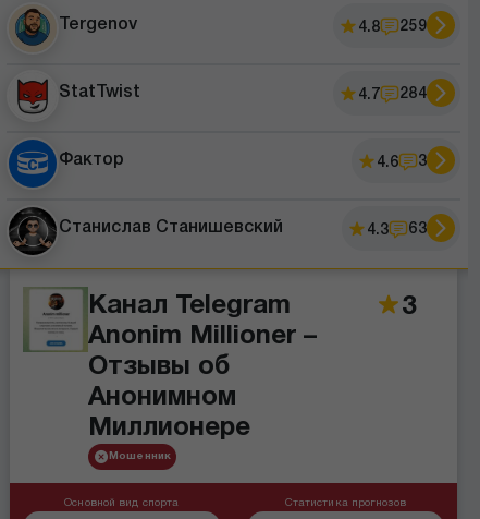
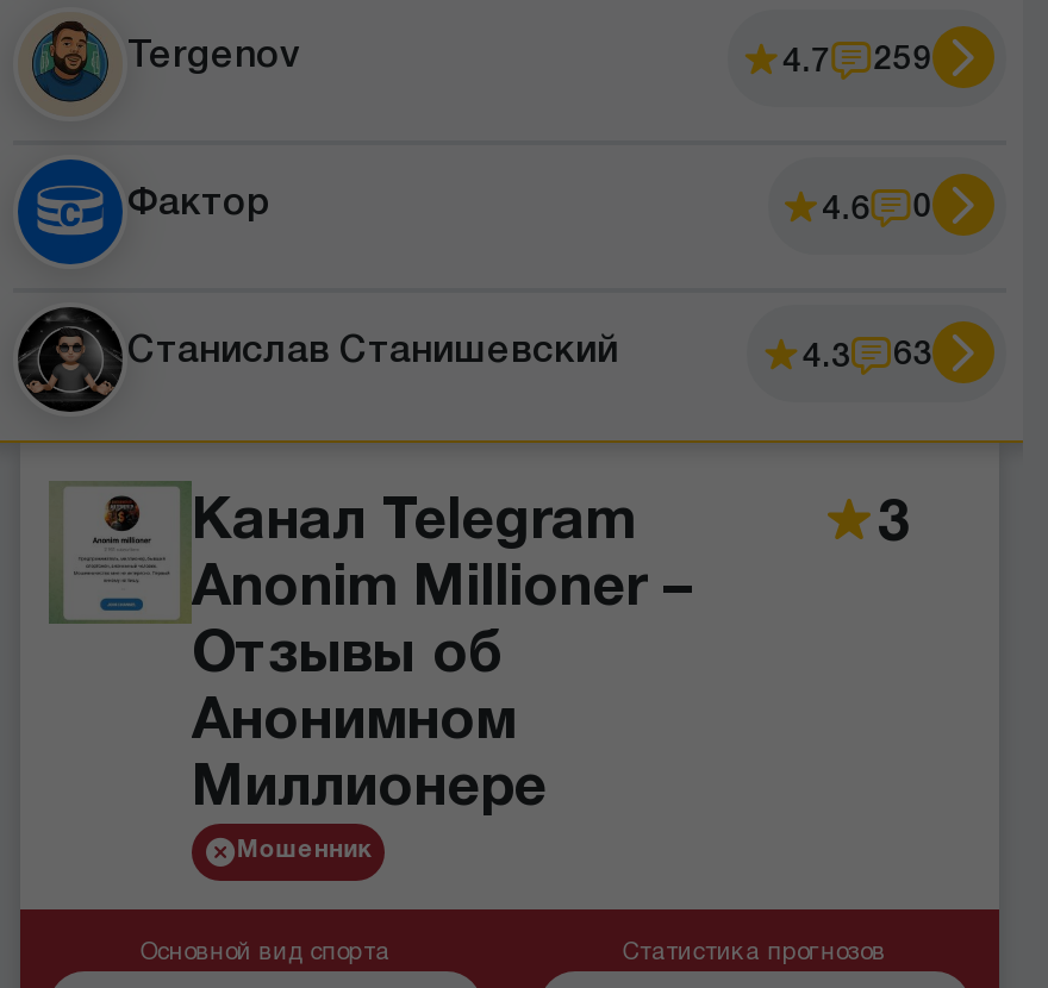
[358,19,427,34] 4.8 259 -> [783,44,932,77] 4.7 259
[10,73,427,119] [image] | StatTwist | 4.7 | 284 -> none
[376,154,427,170] 4.6 3 -> [822,192,932,225] 4.6 0

